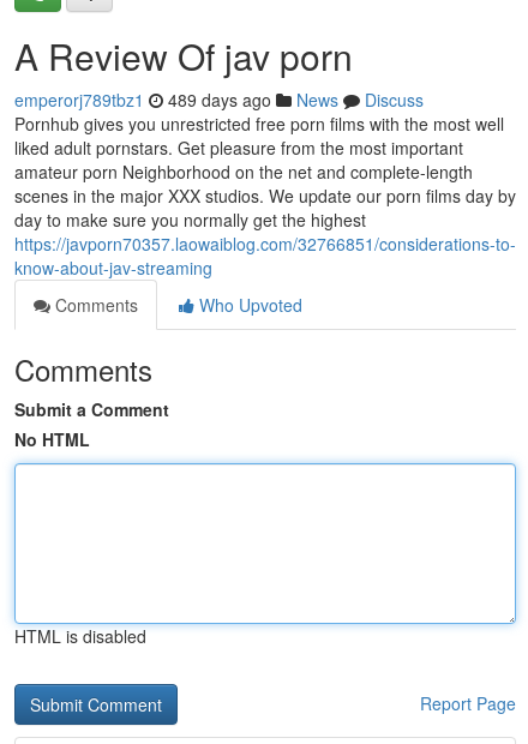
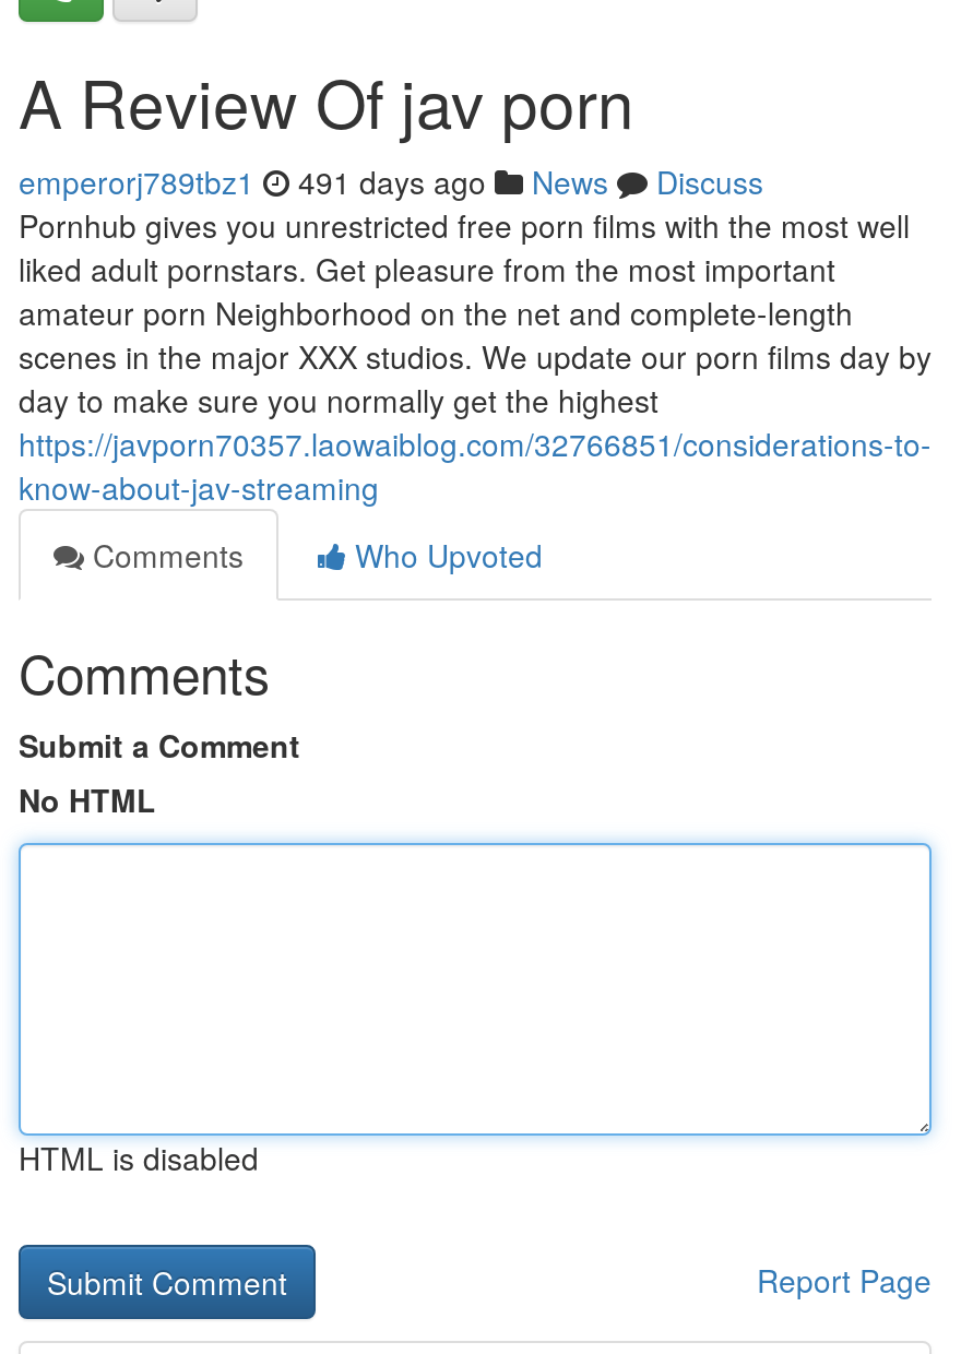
[14,88,424,112] emperorj789tbz1 489 days ago News Discuss -> [19,159,763,203] emperorj789tbz1 491 days ago News Discuss

